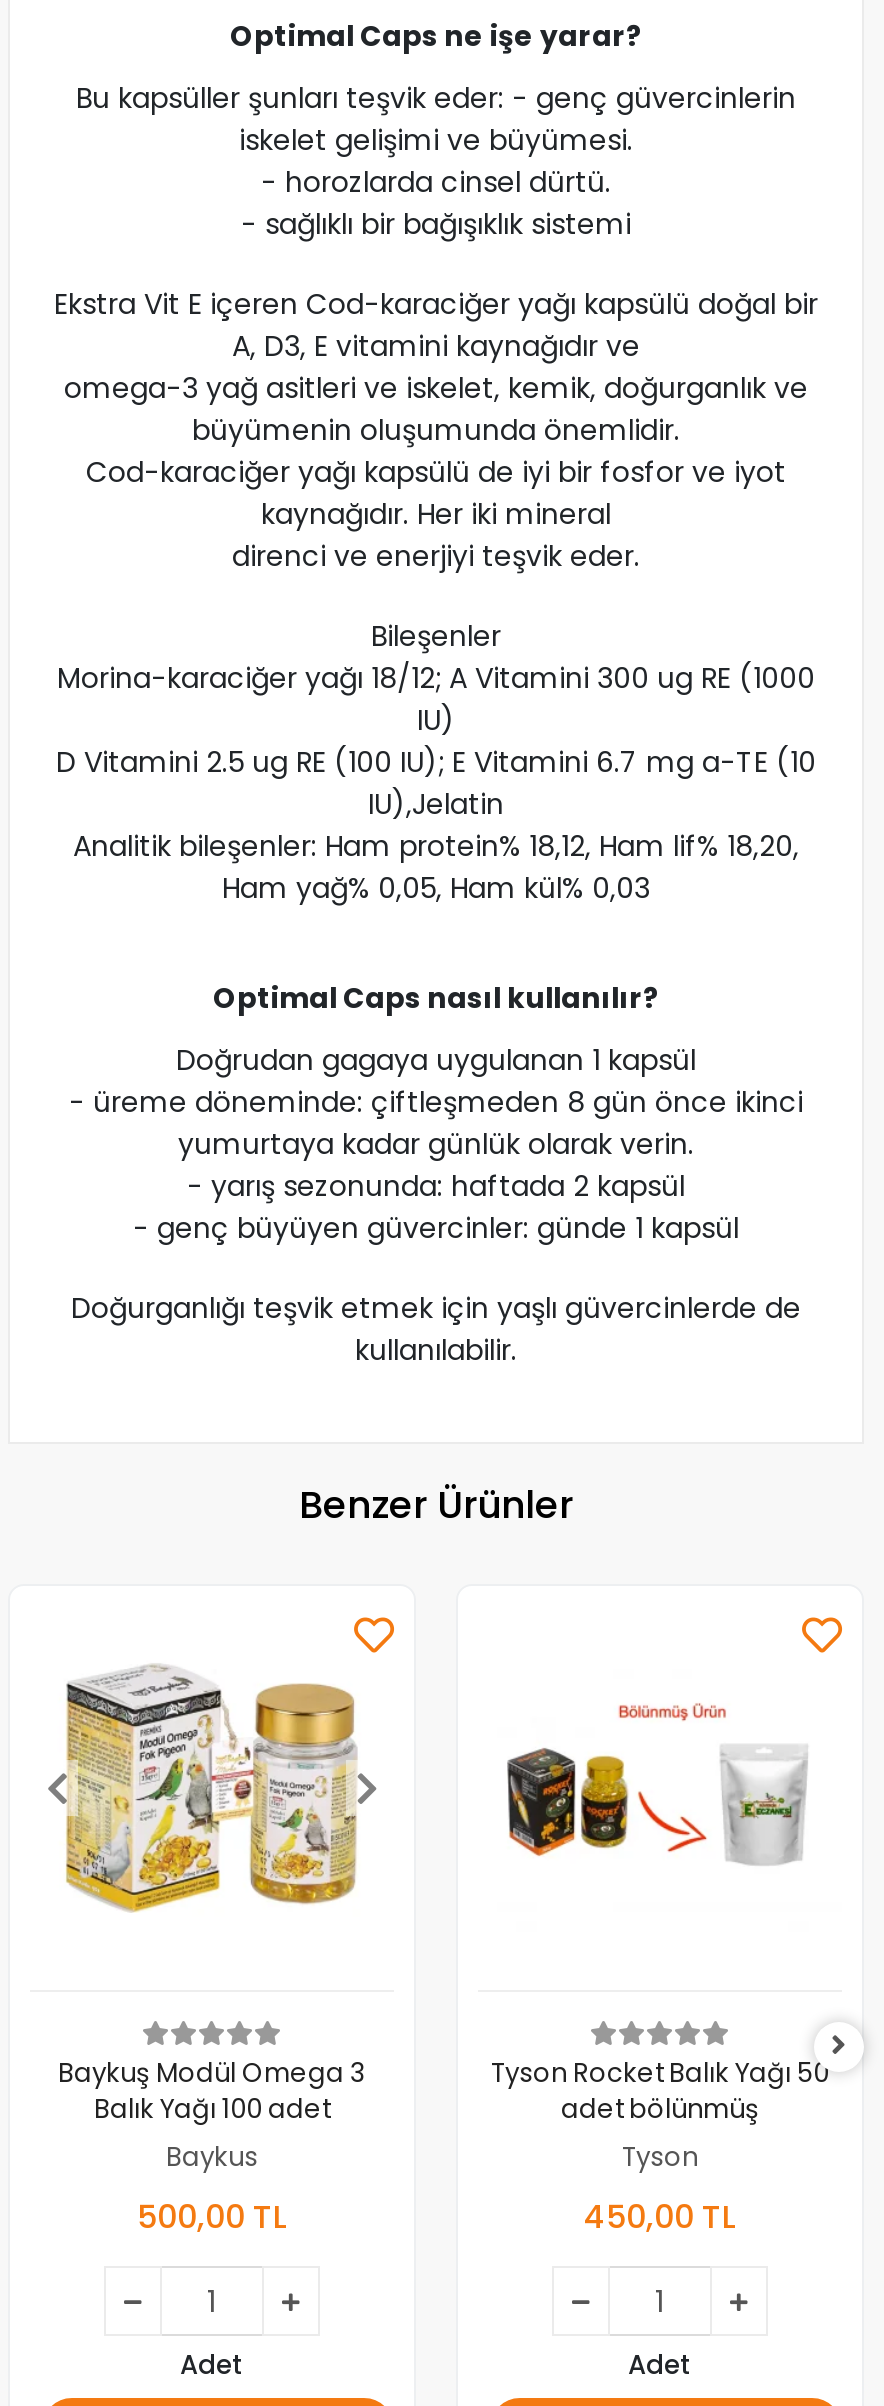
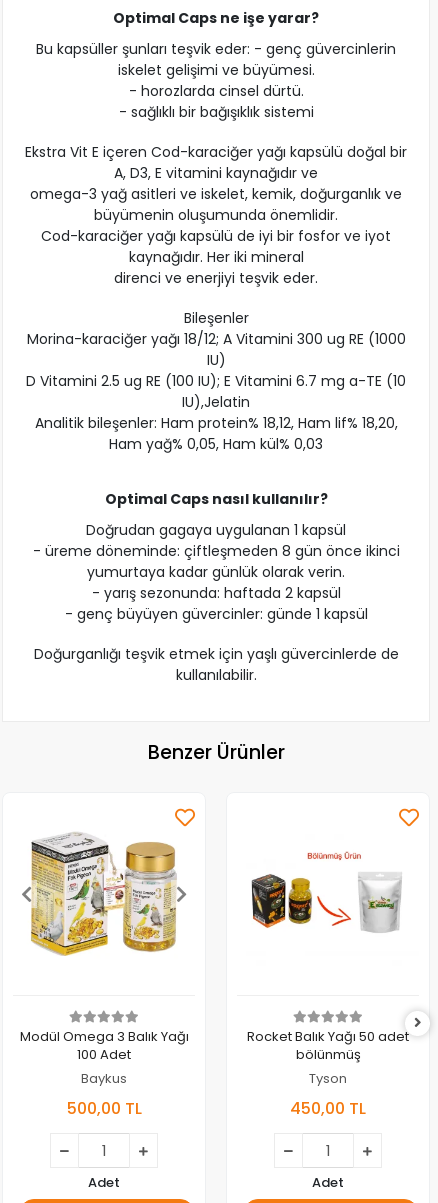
[58,2055,366,2129] Baykuş Modül Omega 3 | Balık Yağı 100 adet -> [19,1027,188,1064] Modül Omega 3 Balık Yağı | 100 Adet
[491,2055,829,2129] Tyson Rocket Balık Yağı 50 | adet bölünmüş -> [247,1027,409,1064] Rocket Balık Yağı 50 adet | bölünmüş

